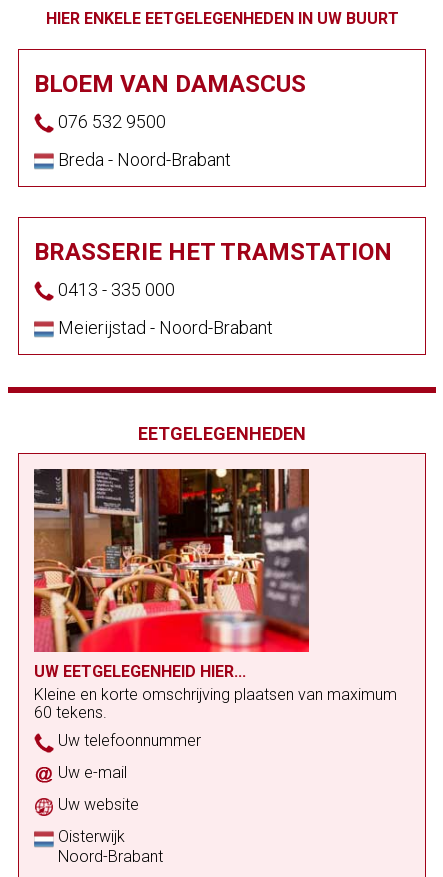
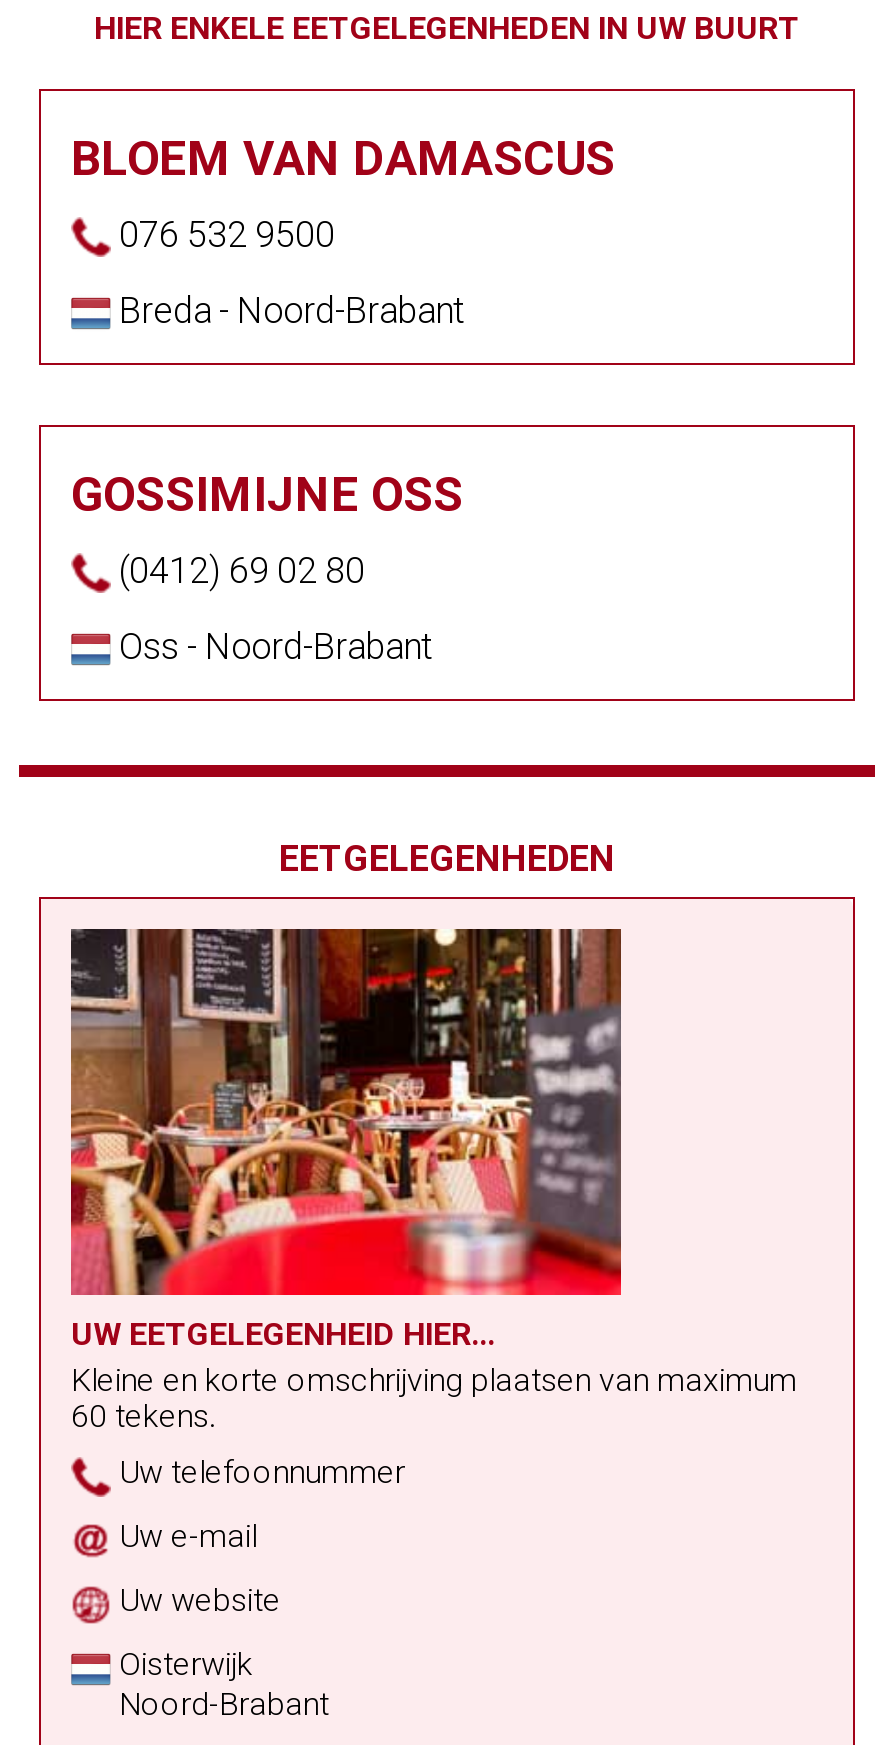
[34,238,392,266] BRASSERIE HET TRAMSTATION -> [71,467,463,523] GOSSIMIJNE OSS
[54,279,175,300] 0413 - 335 000 -> [111,549,365,591] (0412) 69 02 80
[54,317,273,338] Meierijstad - Noord-Brabant -> [111,625,433,667] Oss - Noord-Brabant

